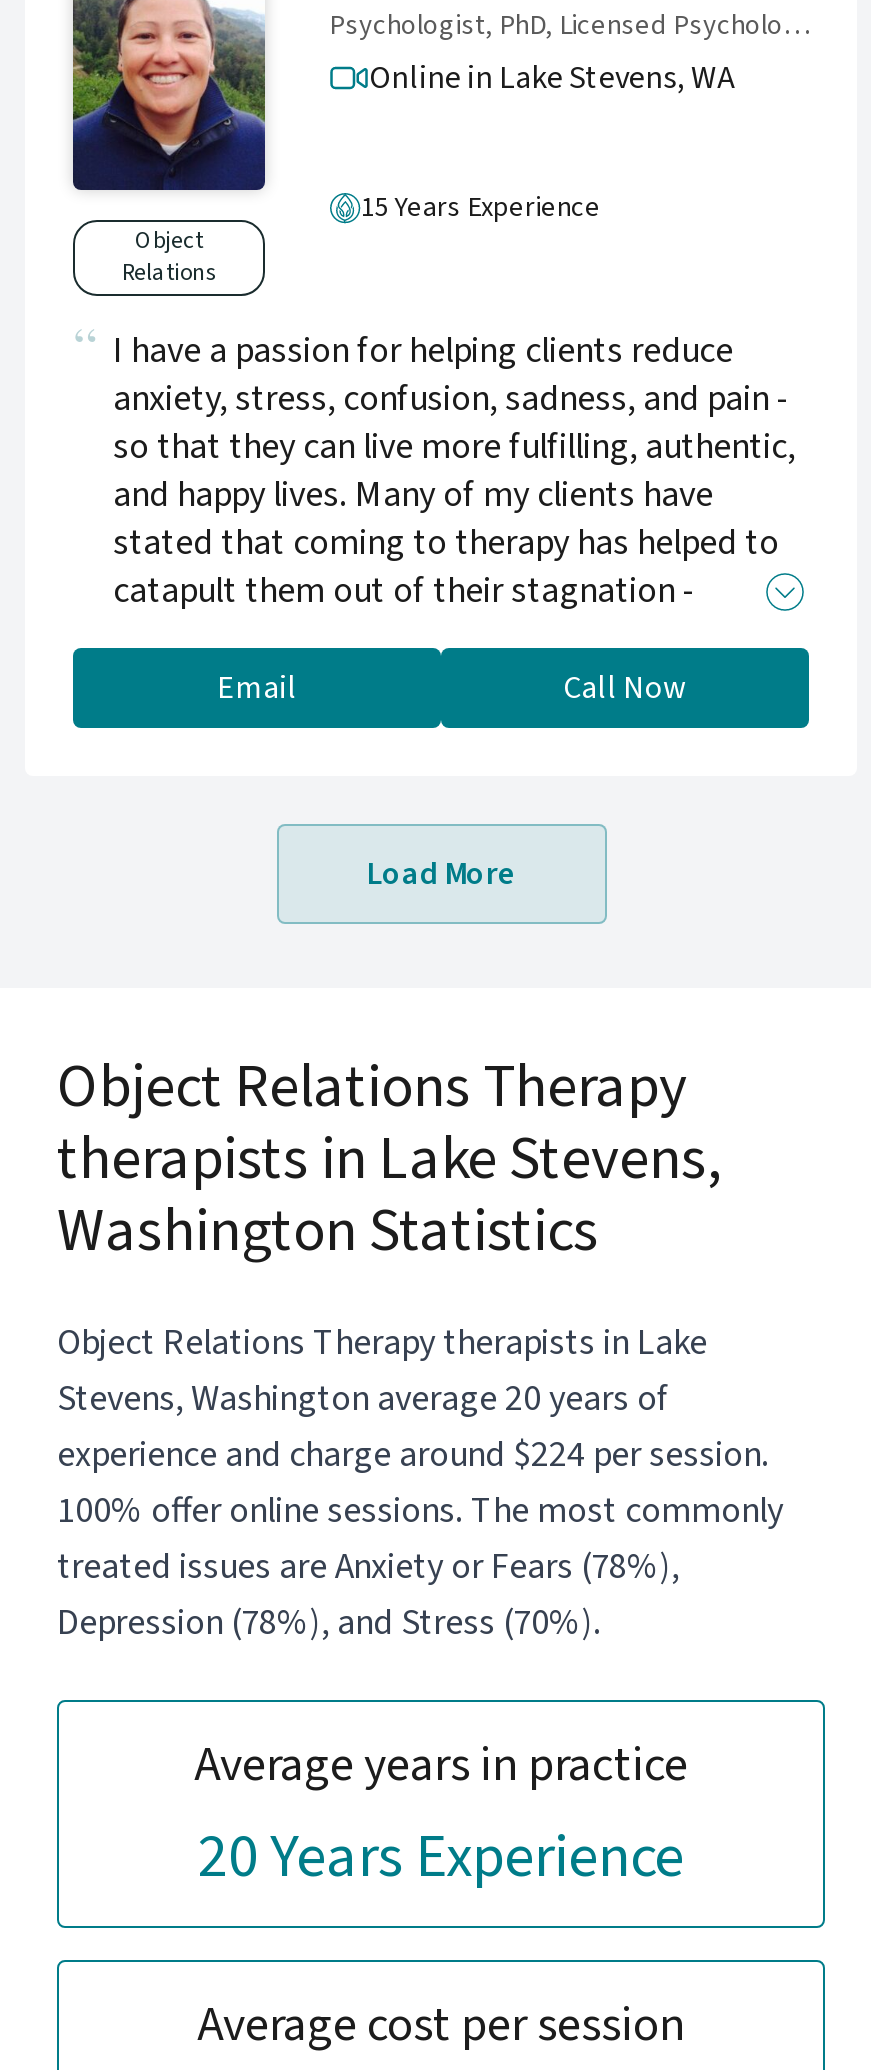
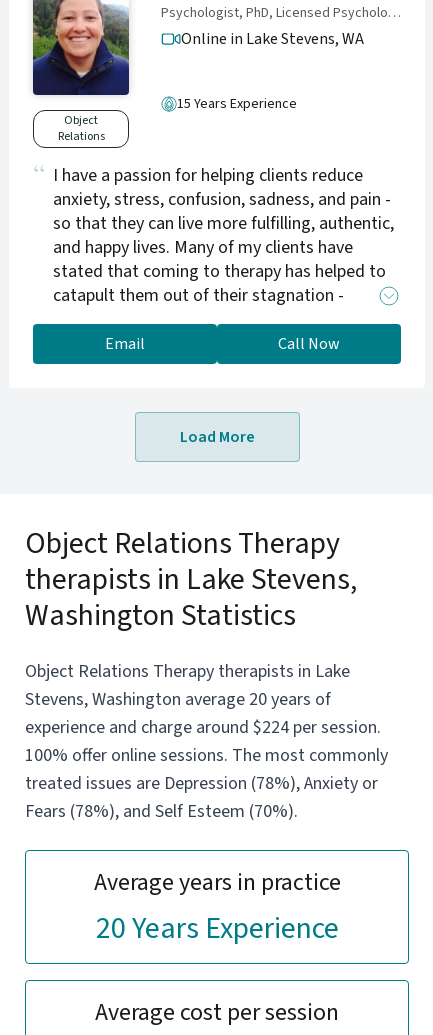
[57,1542,679,1648] treated issues are Anxiety or Fears (78%), | Depression (78%), and Stress (70%). -> [25,771,378,824] treated issues are Depression (78%), Anxiety or | Fears (78%), and Self Esteem (70%).

